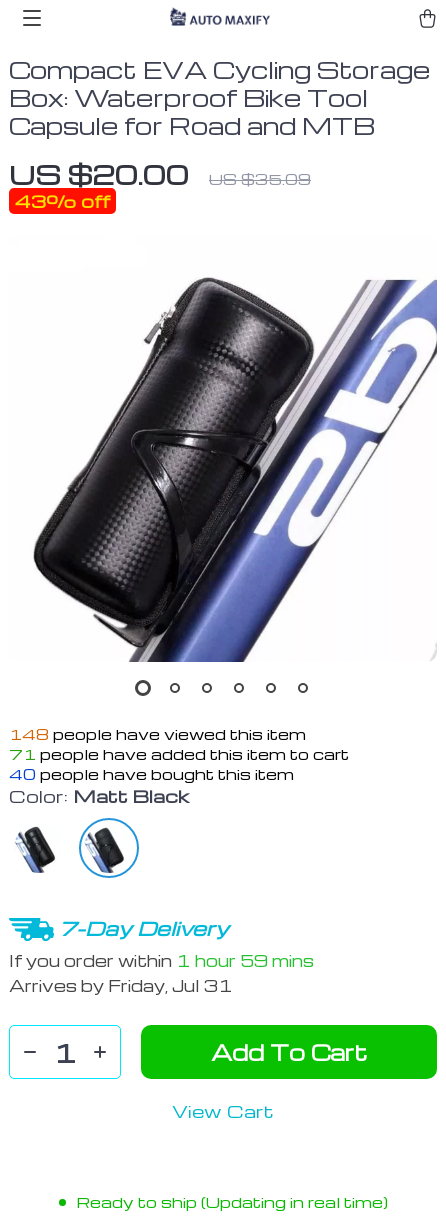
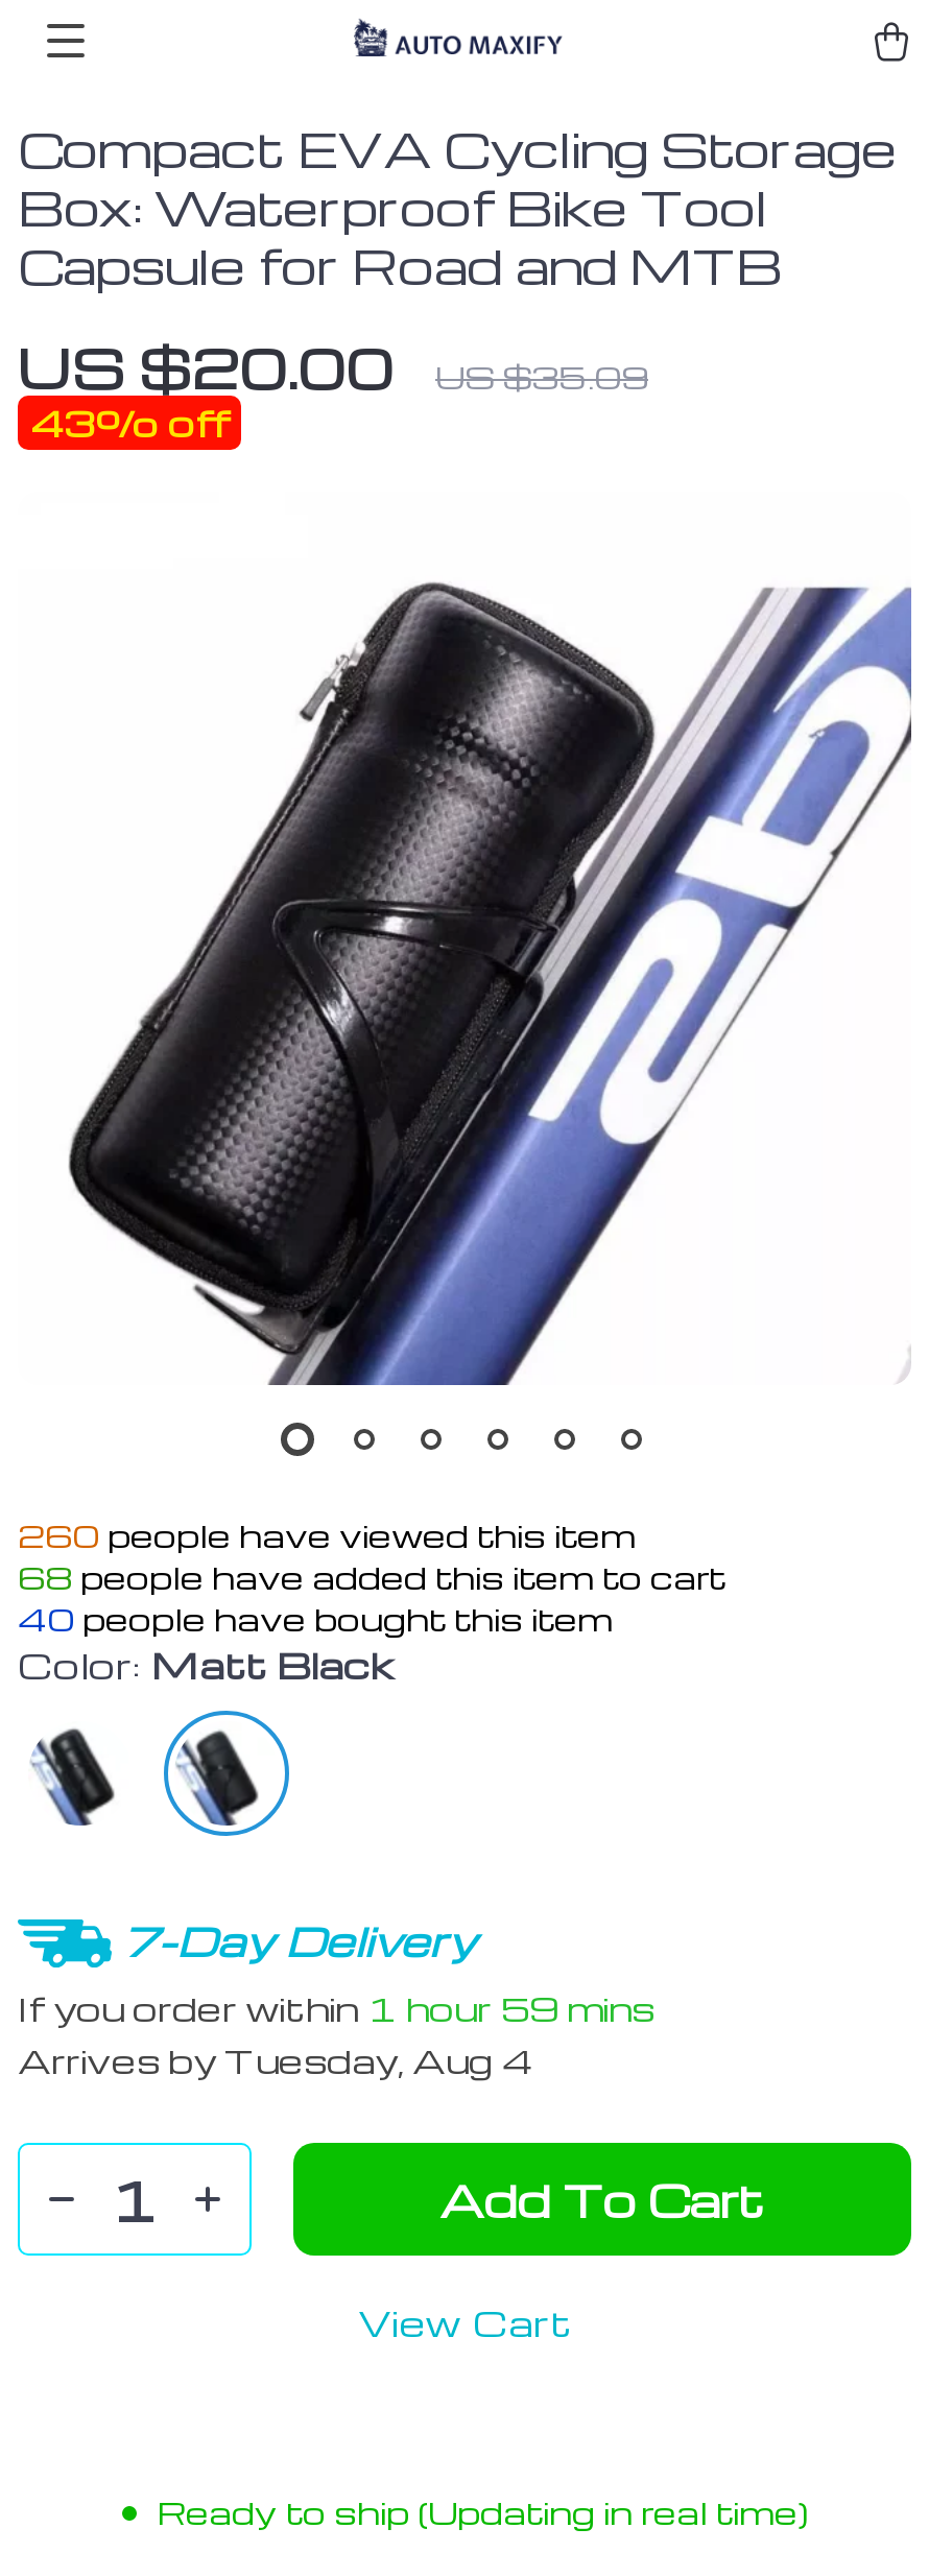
[9,724,306,744] 148 people have viewed this item -> [18,1514,636,1556] 260 people have viewed this item
[9,744,349,764] 71 people have added this item to cart -> [18,1556,725,1598] 68 people have added this item to cart
[9,975,233,996] Arrives by Friday, Jul 31 -> [18,2039,533,2083] Arrives by Tuesday, Aug 4

